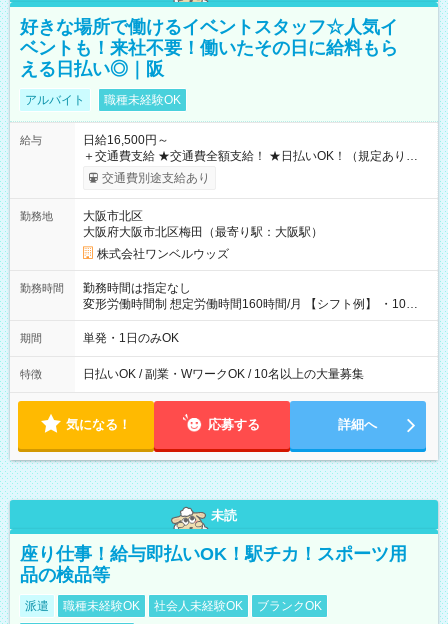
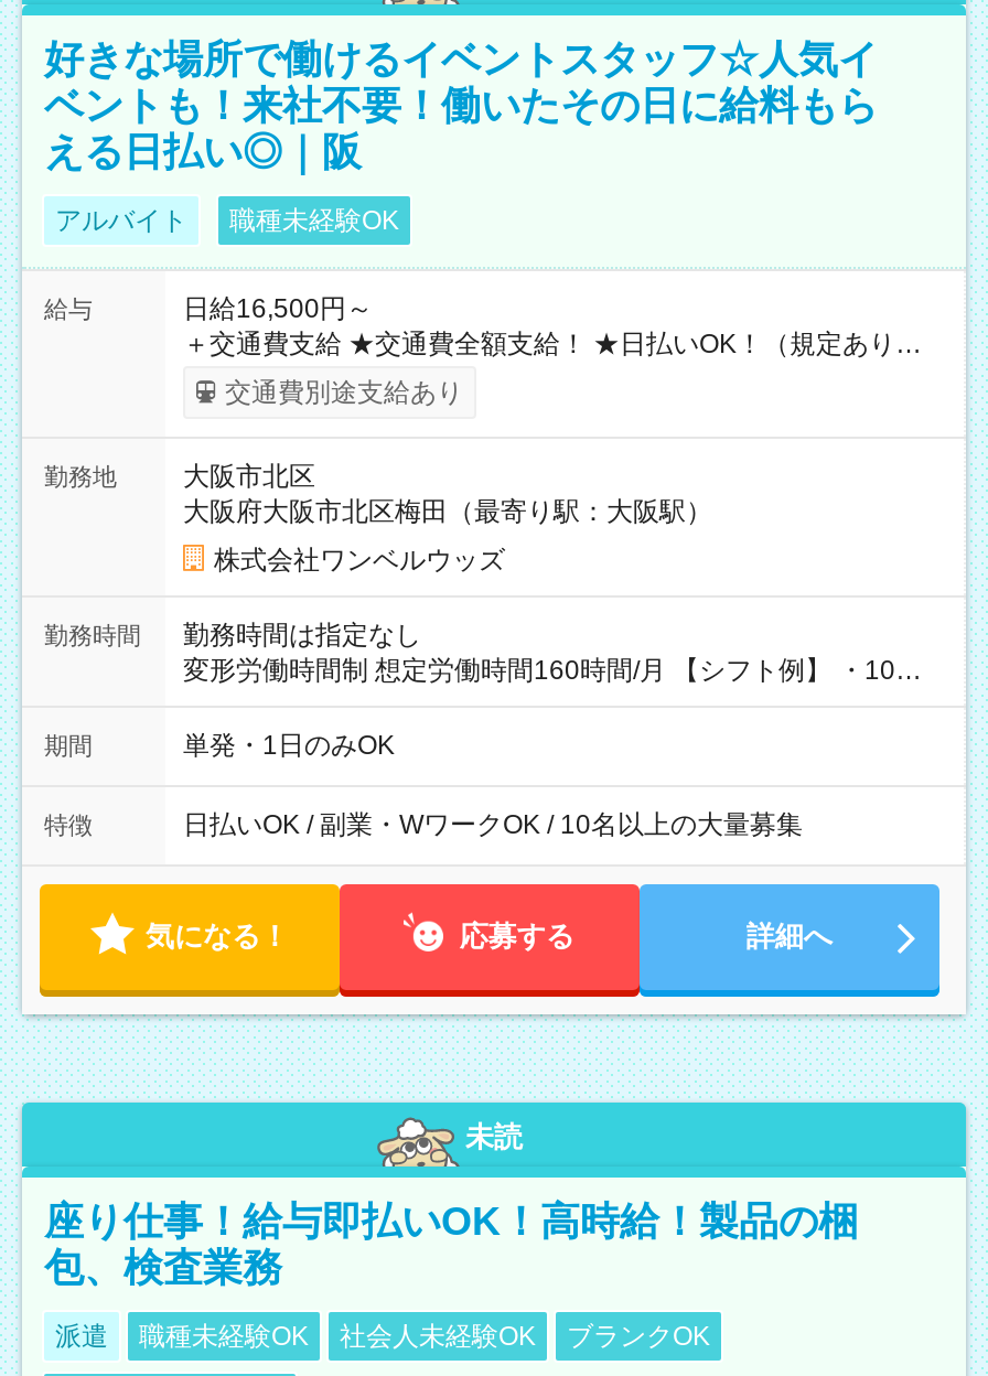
[20,544,407,585] 座り仕事！給与即払いOK！駅チカ！スポーツ用 | 品の検品等 -> [44,1200,858,1290] 座り仕事！給与即払いOK！高時給！製品の梱 | 包、検査業務

